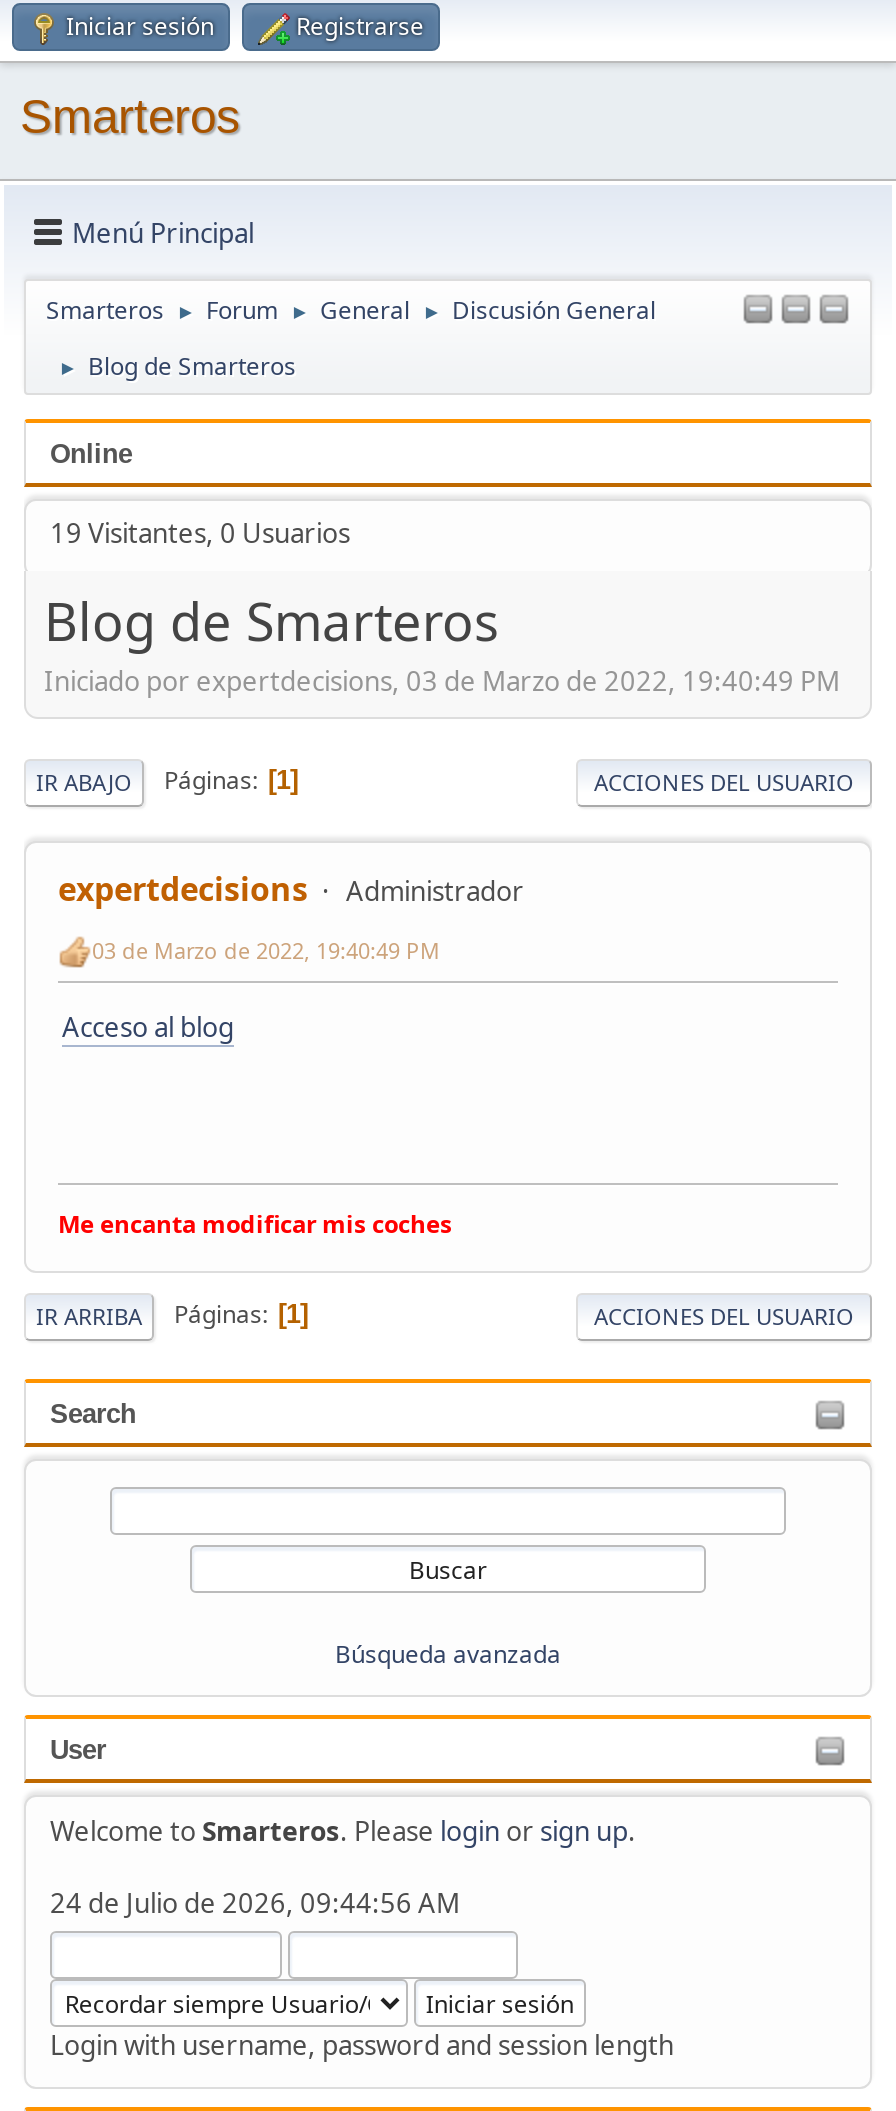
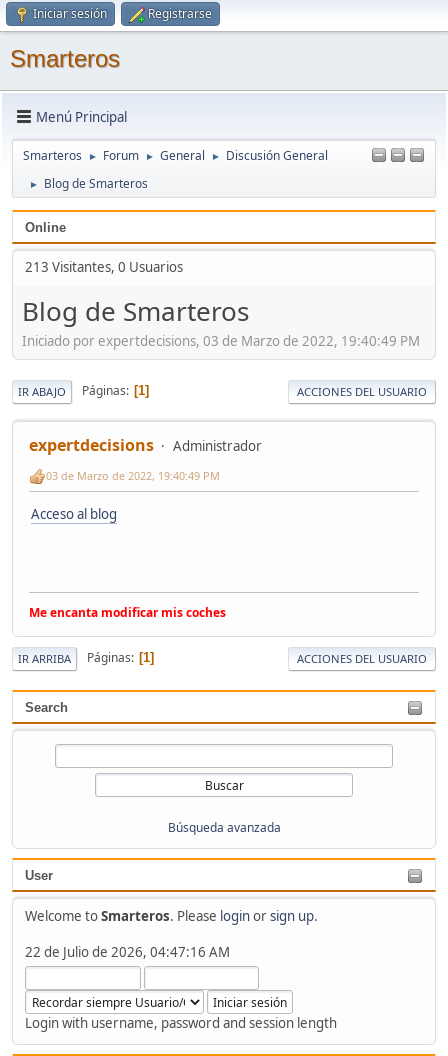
[50,515,350,551] 19 Visitantes, 0 Usuarios -> [25,258,183,276] 213 Visitantes, 0 Usuarios
[50,1885,460,1921] 24 de Julio de 2026, 09:44:56 AM -> [25,943,230,961] 22 de Julio de 2026, 04:47:16 AM

